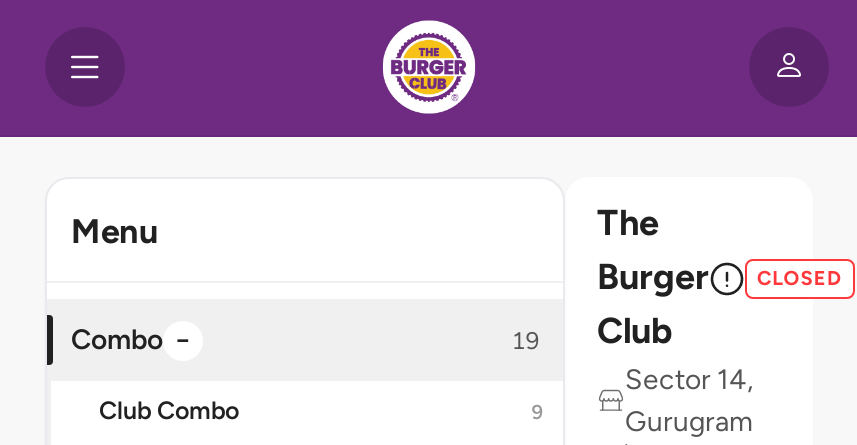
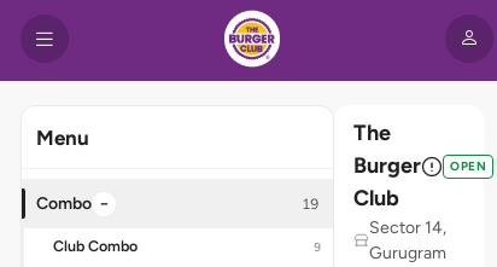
[757,264,842,290] CLOSED -> [450,158,487,173] OPEN

